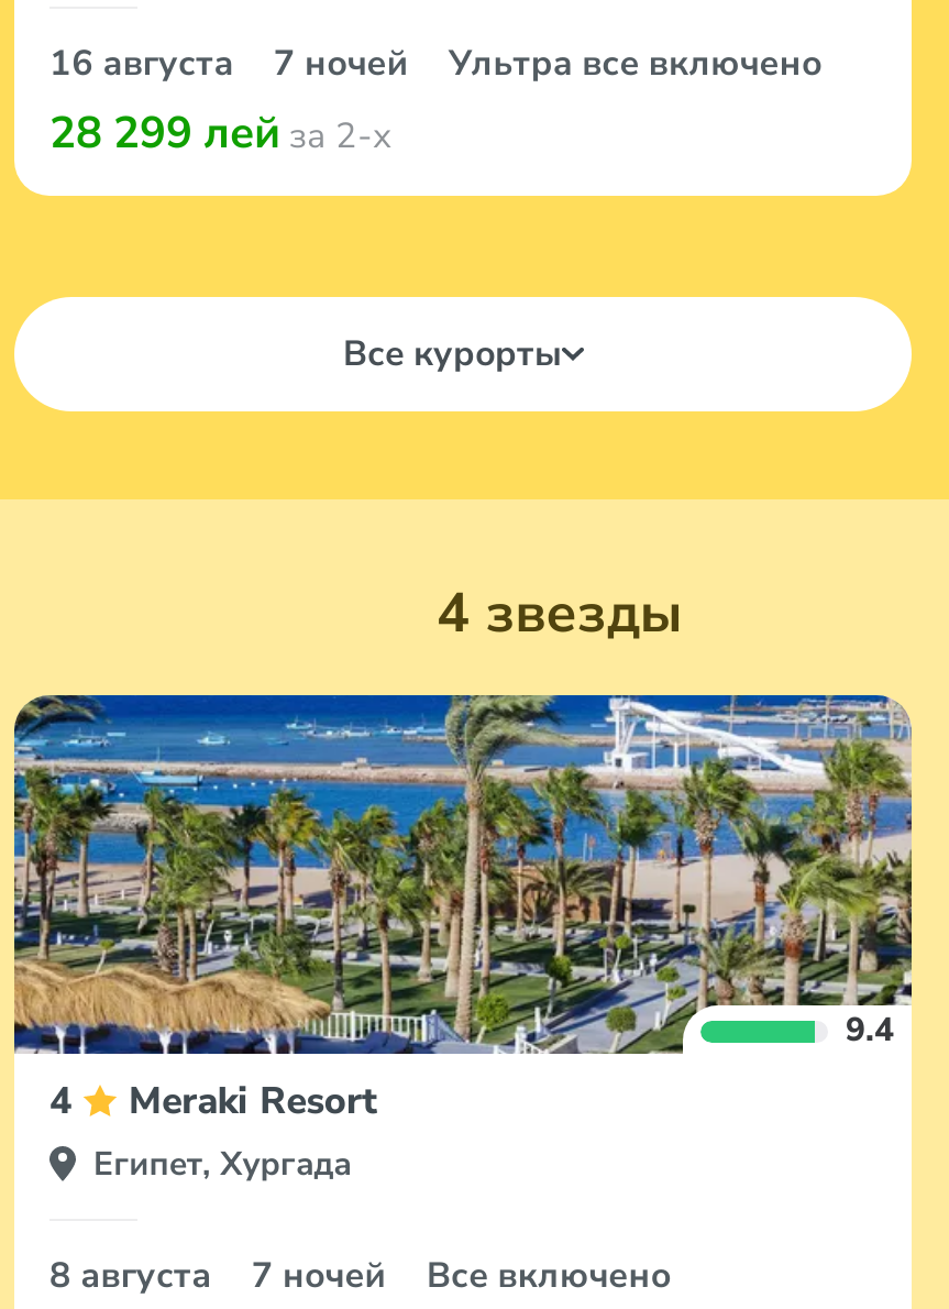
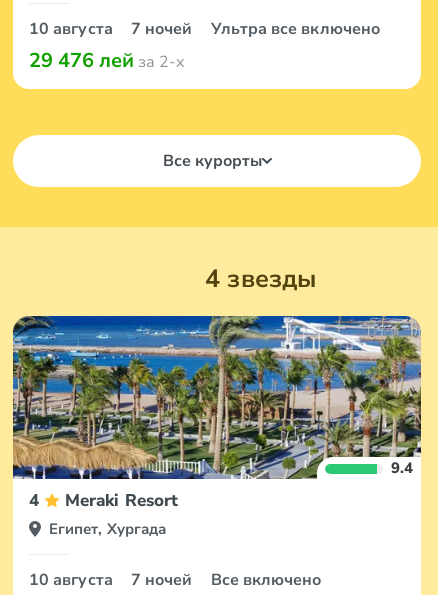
[49,40,822,88] 16 августа 7 ночей Ультра все включено -> [29,18,380,40] 10 августа 7 ночей Ультра все включено
[49,103,393,163] 28 299 лей за 2-х -> [29,47,185,74] 29 476 лей за 2-х
[49,1252,671,1300] 8 августа 7 ночей Все включено -> [29,569,321,591] 10 августа 7 ночей Все включено

